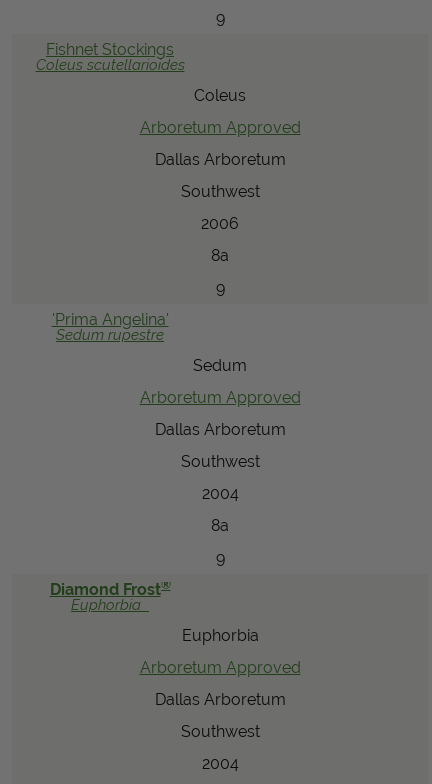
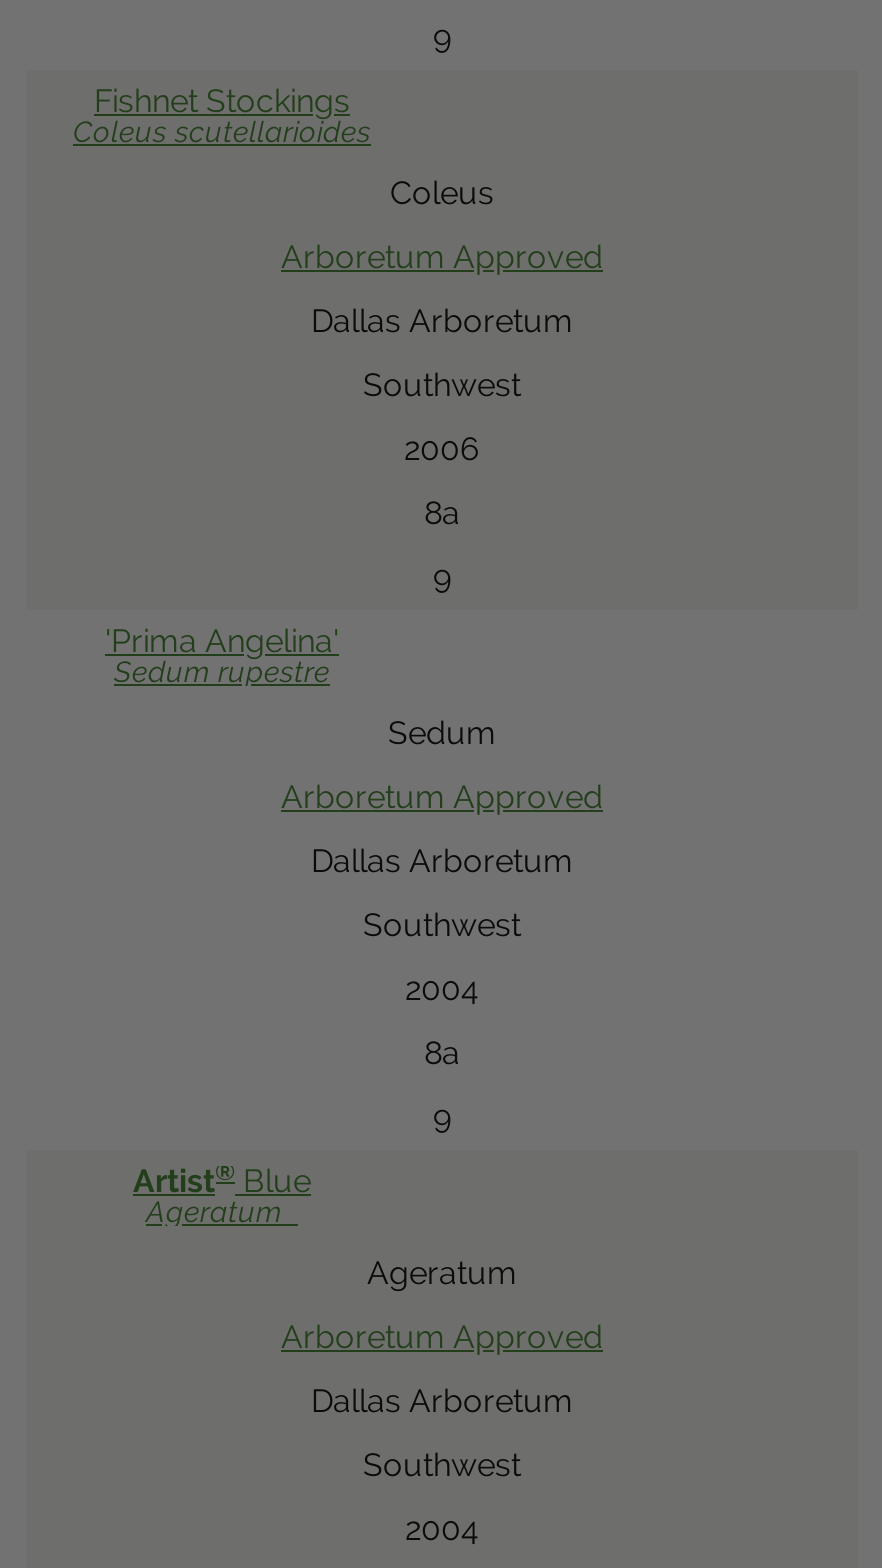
[49,578,170,613] Diamond Frost® | Euphorbia -> [133,1159,311,1229] Artist® Blue | Ageratum
[181,626,258,645] Euphorbia -> [367,1255,517,1293] Ageratum

